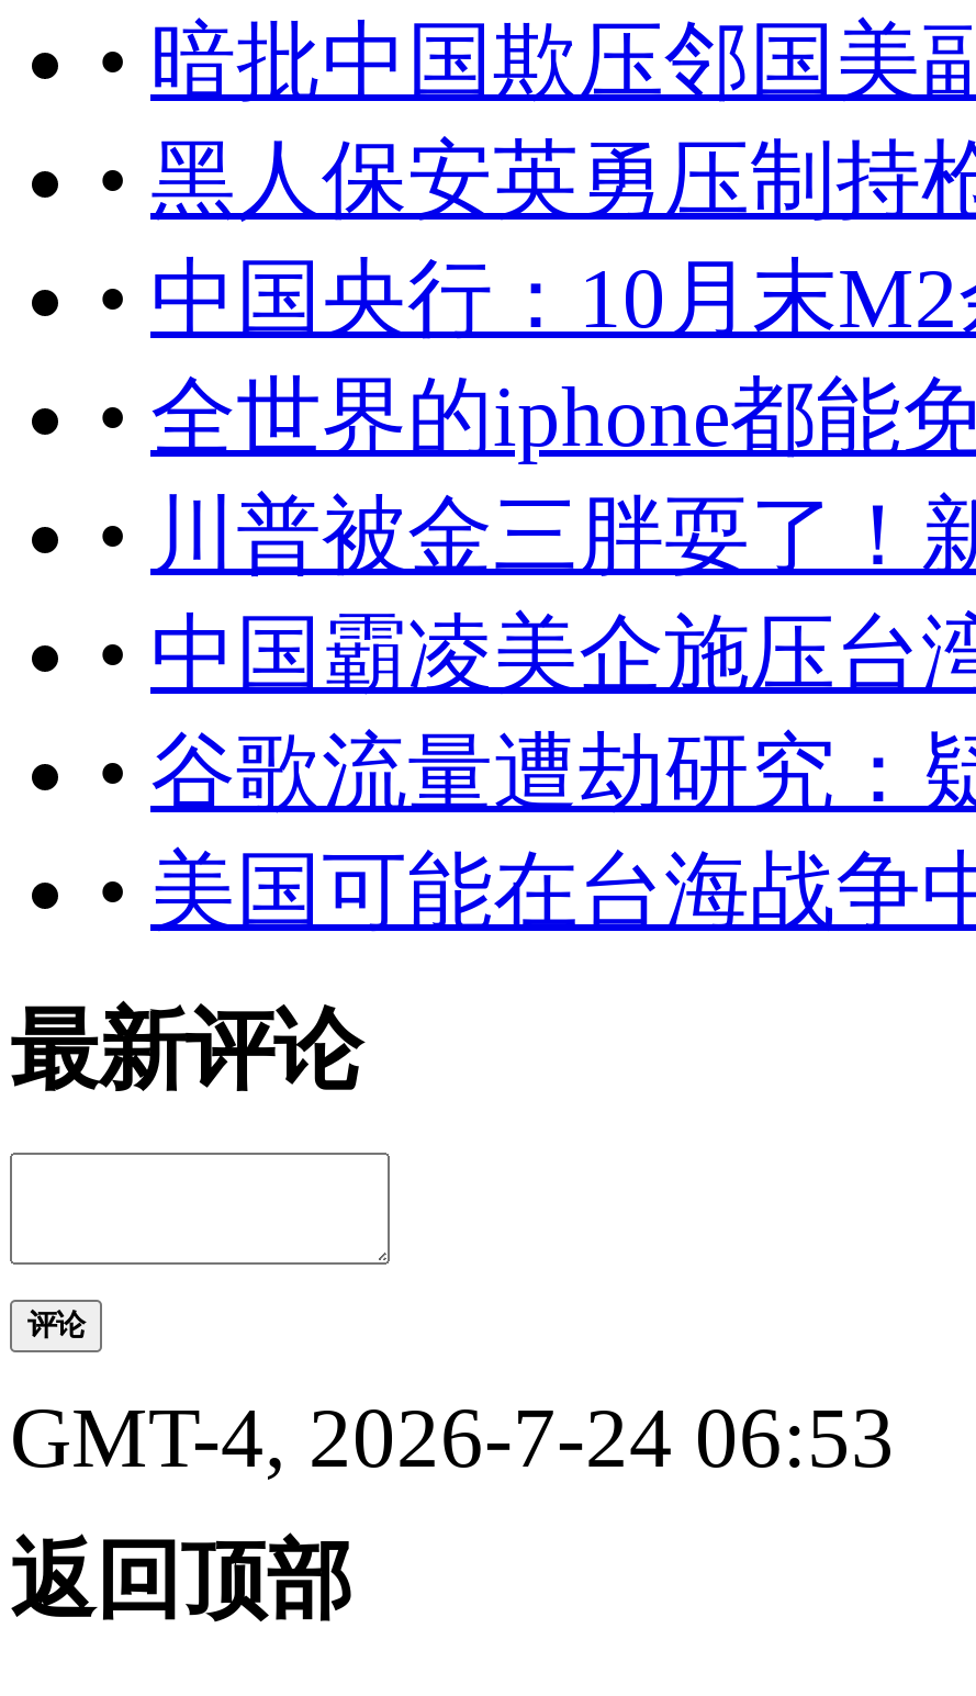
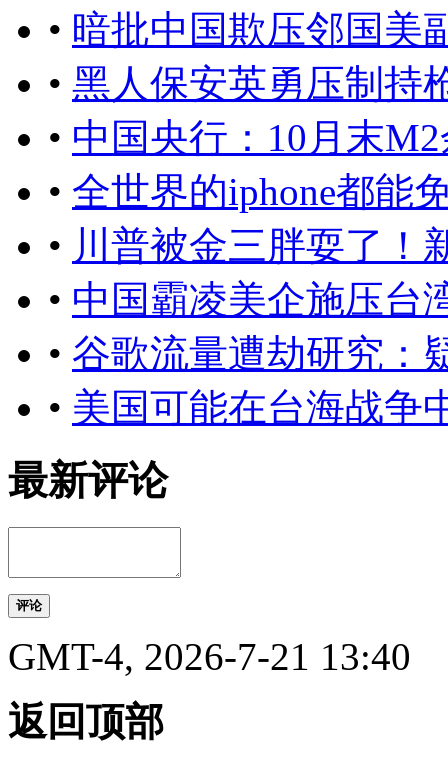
[10,1390,895,1484] GMT-4, 2026-7-24 06:53 -> [8,635,411,678] GMT-4, 2026-7-21 13:40

